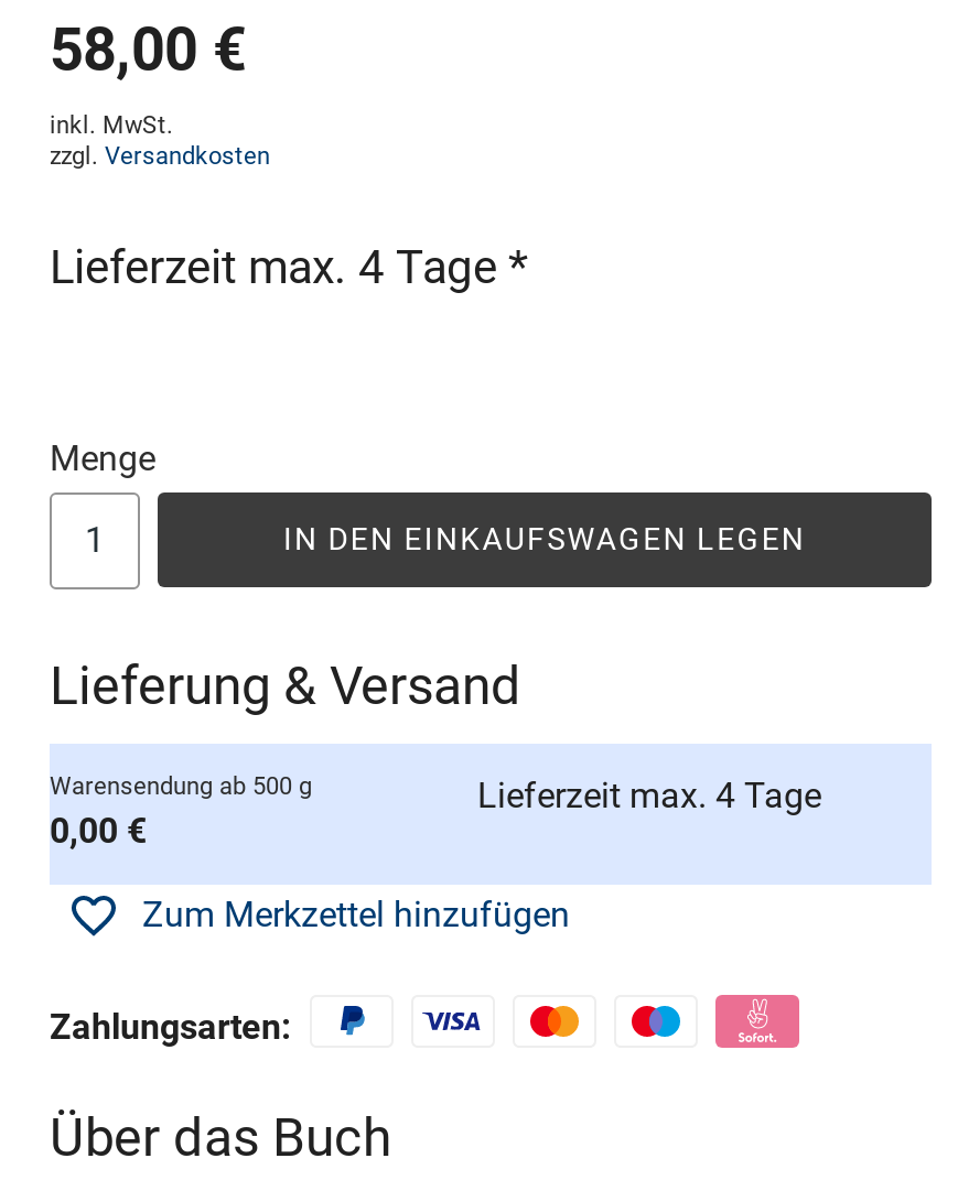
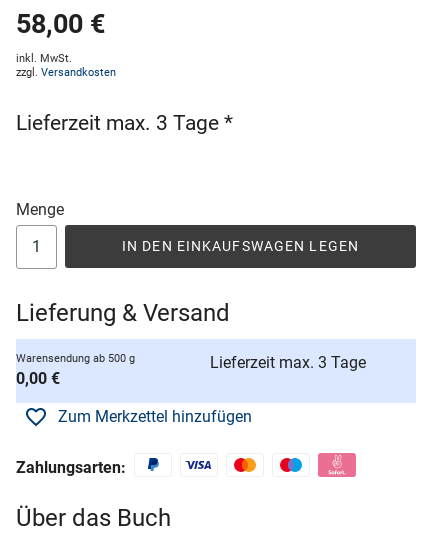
[50,241,528,294] Lieferzeit max. 4 Tage * -> [16,111,233,135] Lieferzeit max. 3 Tage *
[477,774,821,816] Lieferzeit max. 4 Tage -> [210,353,366,372] Lieferzeit max. 3 Tage

